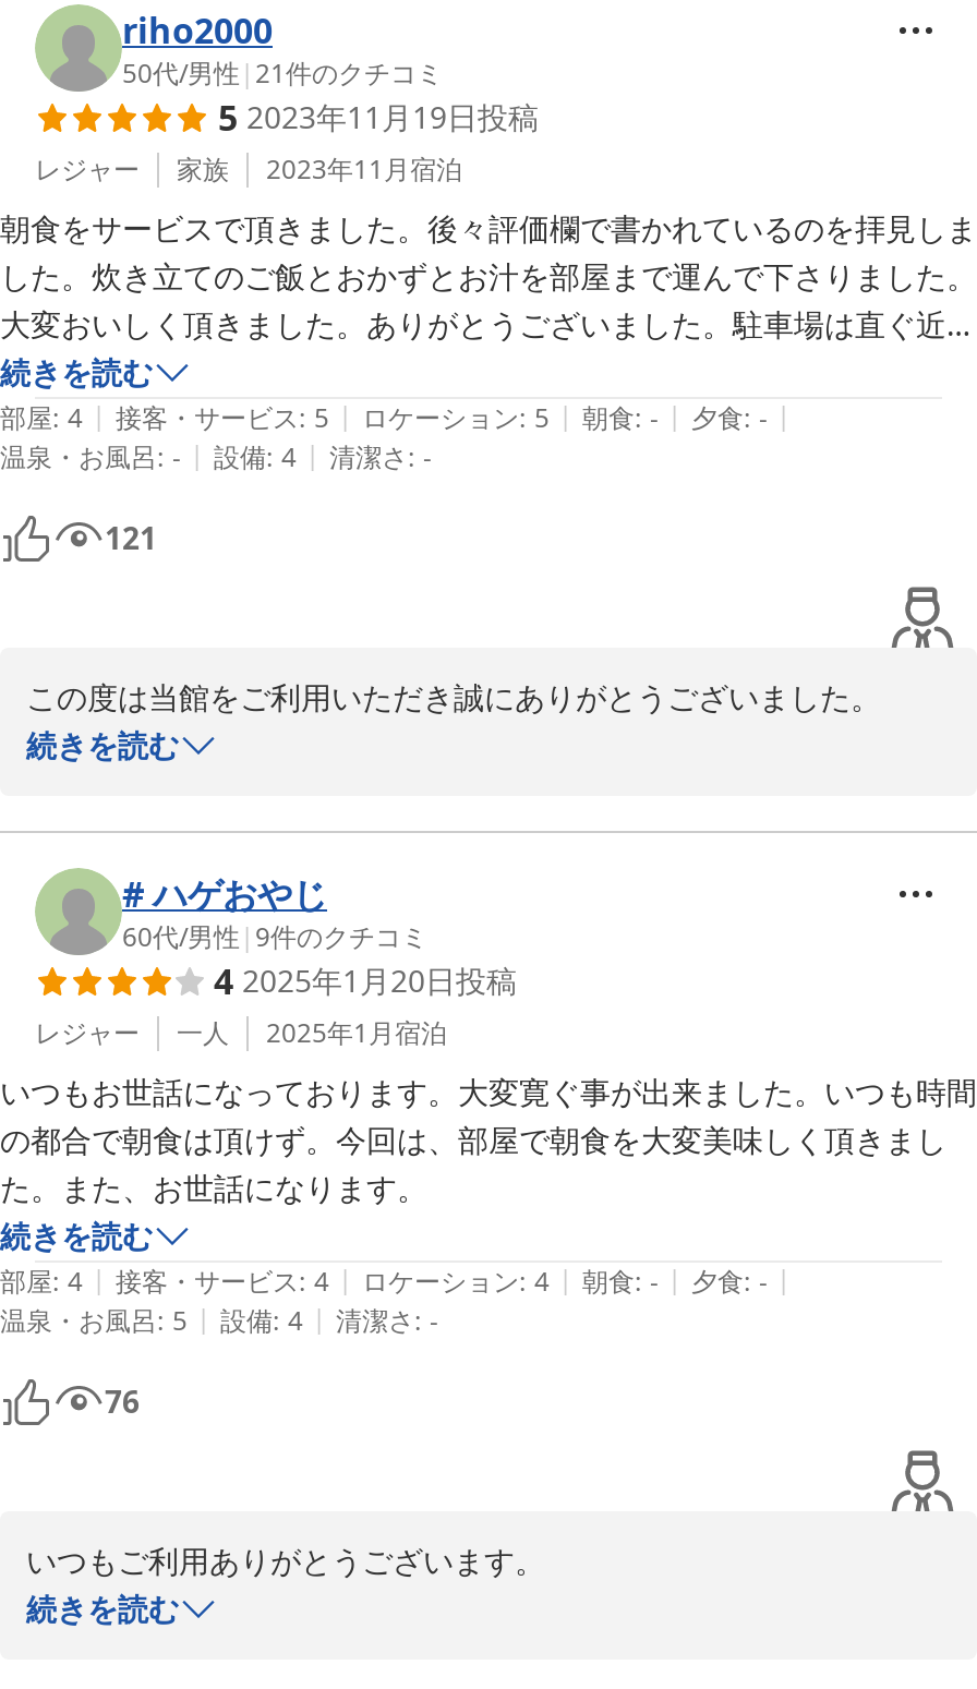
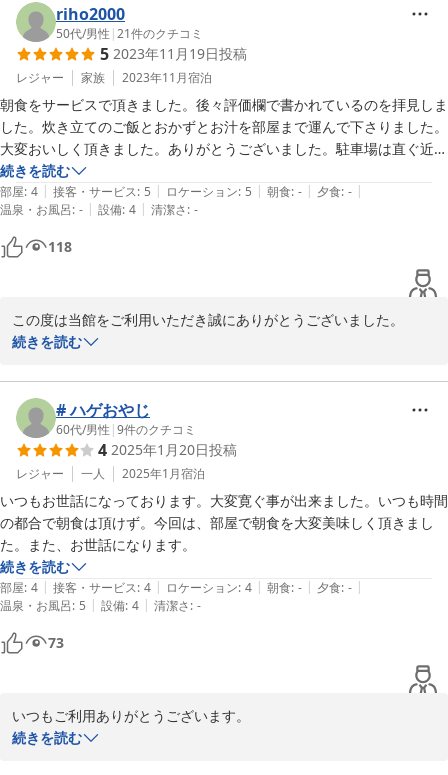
[105,517,157,558] 121 -> [48,237,72,256] 118
[105,1380,140,1422] 76 -> [48,633,64,652] 73

